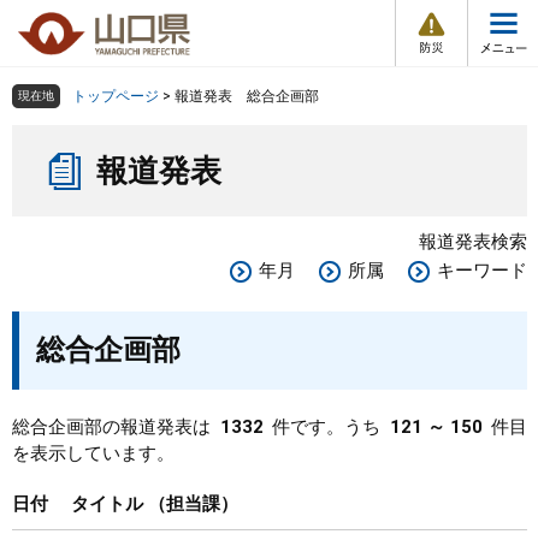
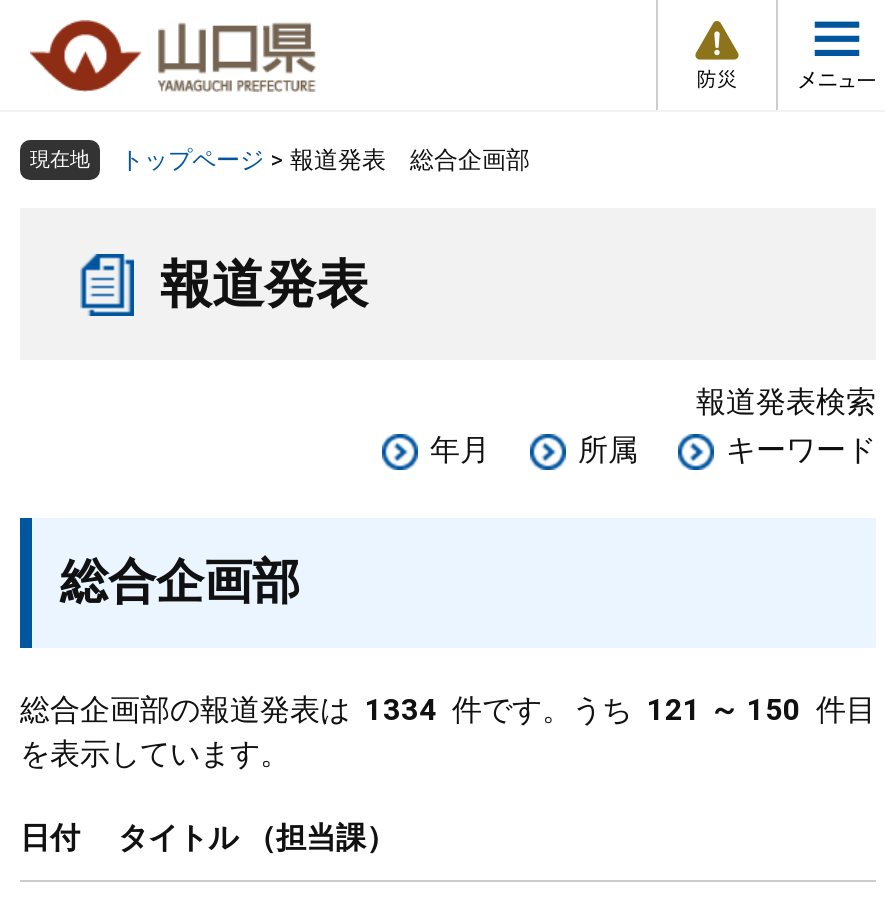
[12,416,527,438] 総合企画部の報道発表は 1332 件です。うち 121 ～ 150 件目 -> [20,692,876,728] 総合企画部の報道発表は 1334 件です。うち 121 ～ 150 件目

